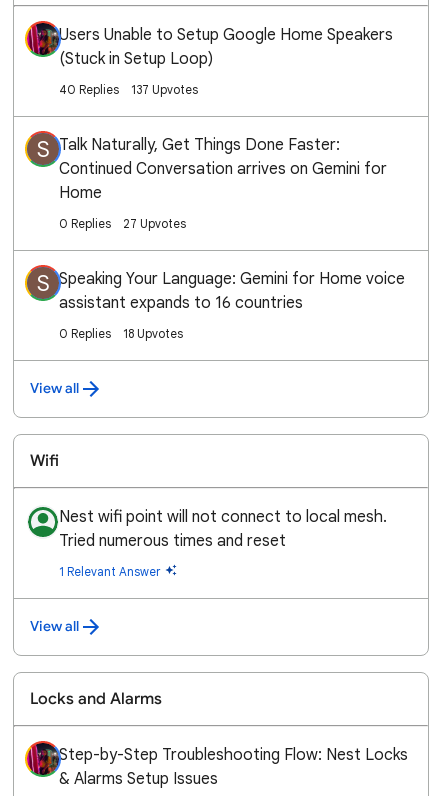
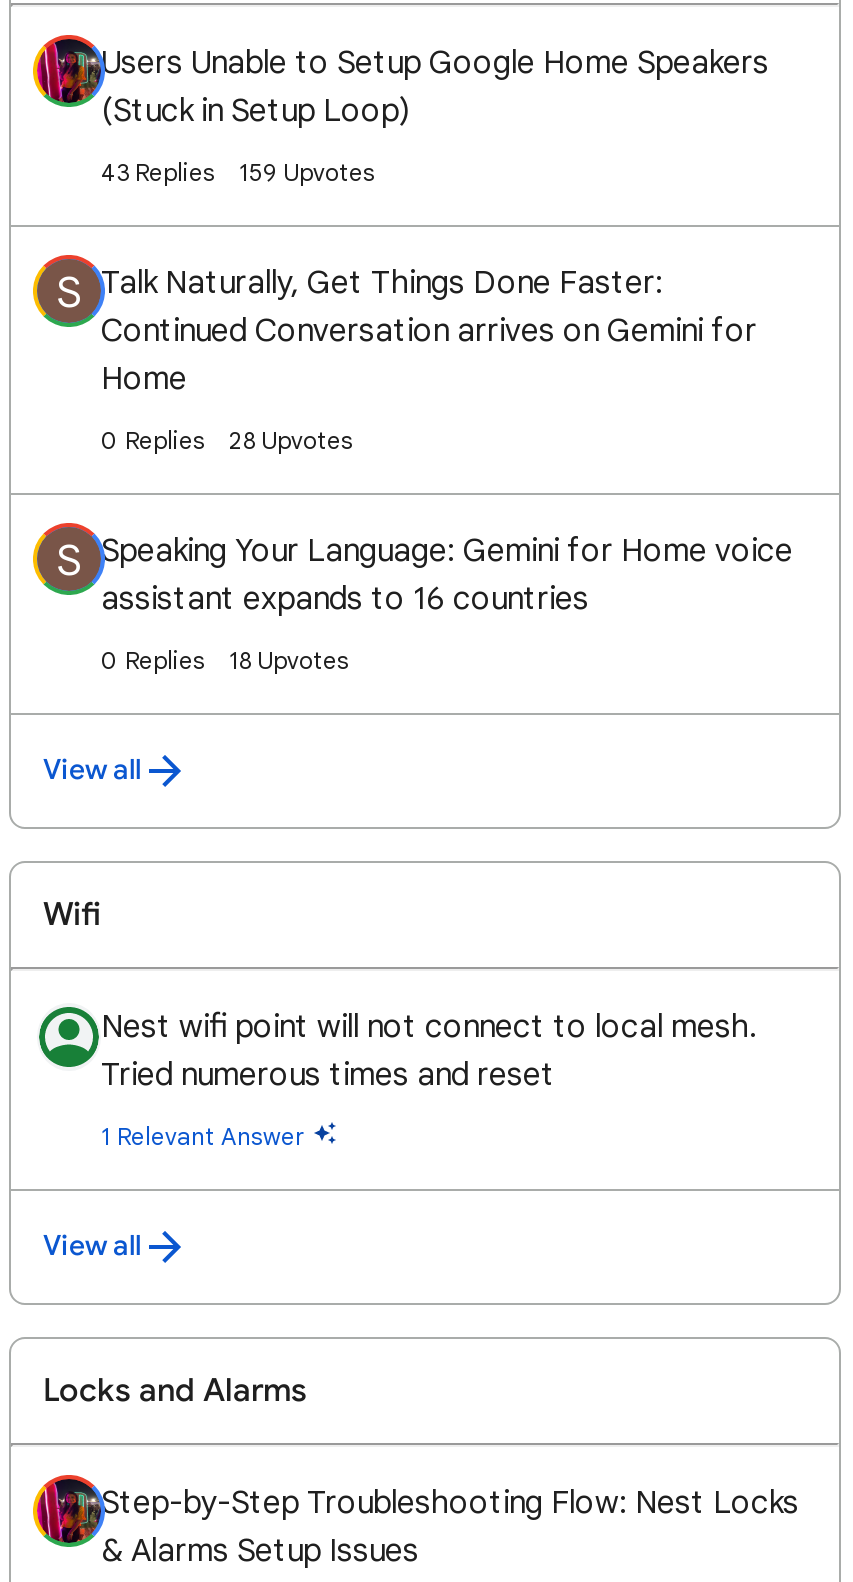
[59,82,119,97] 40 Replies -> [101,157,215,187] 43 Replies
[131,82,198,97] 137 Upvotes -> [239,157,375,187] 159 Upvotes
[123,216,186,231] 27 Upvotes -> [229,425,353,455] 28 Upvotes

